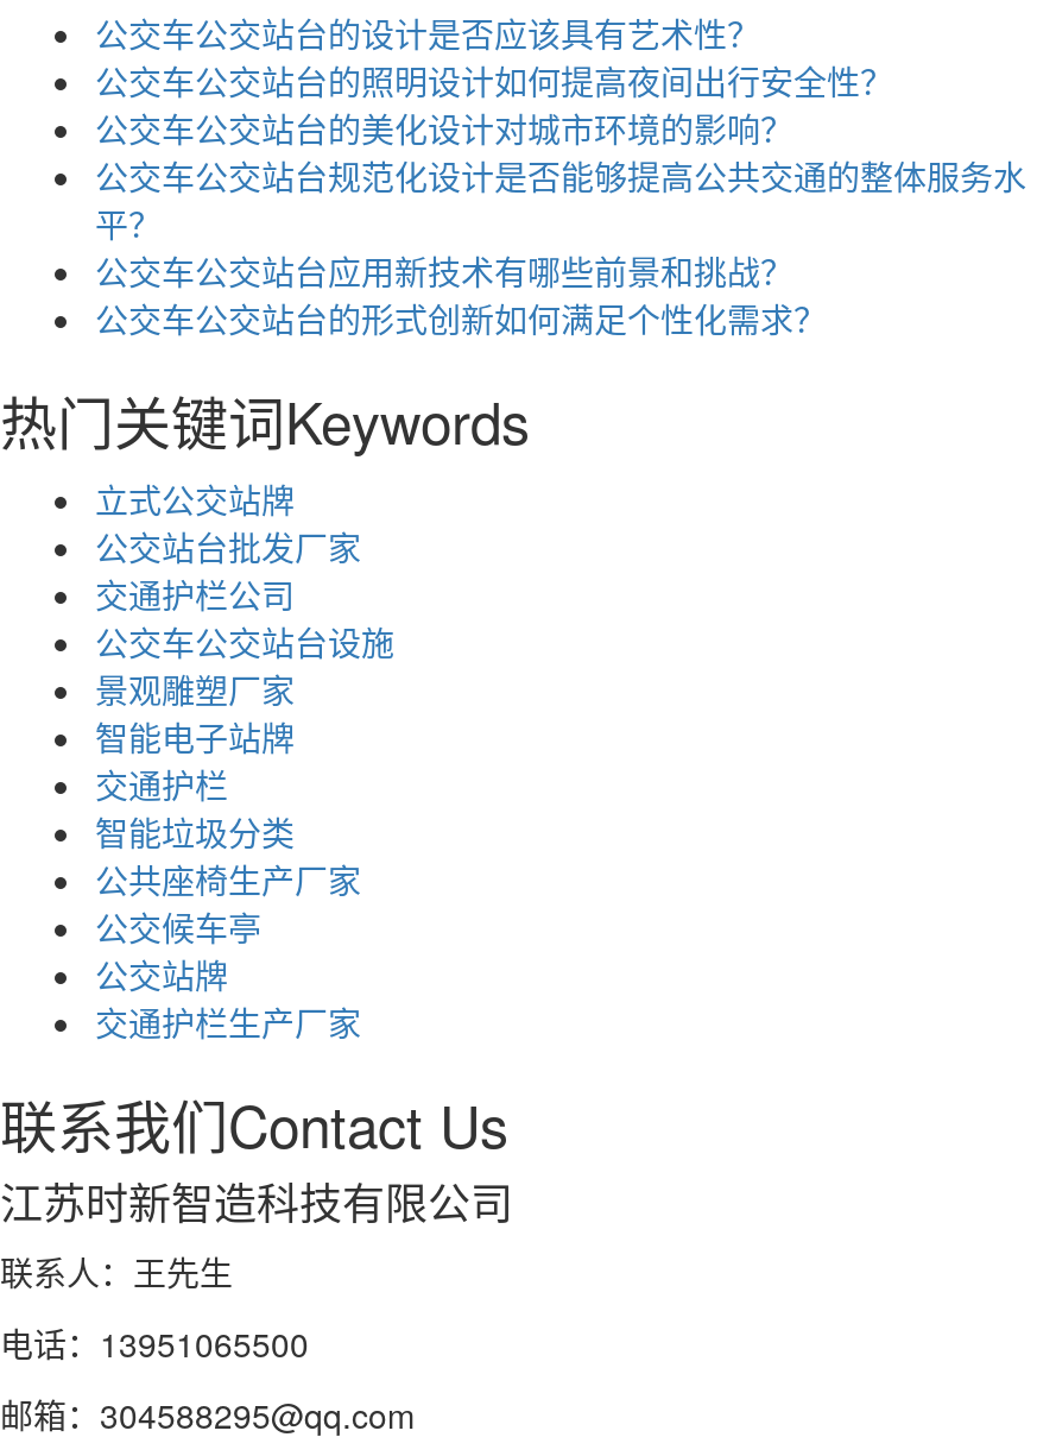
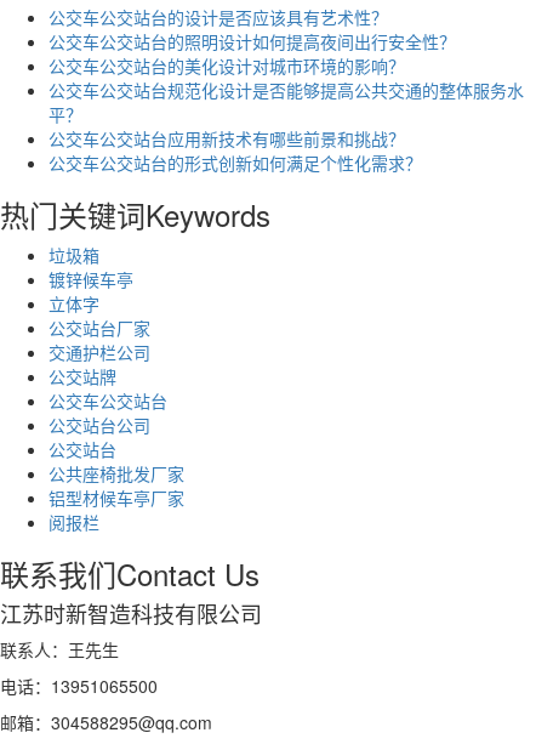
[95,475,361,570] 立式公交站牌 | 公交站台批发厂家 -> [49,242,150,339] 垃圾箱 | 镀锌候车亭 | 立体字 | 公交站台厂家
moved [95,570,295,617] -> [49,339,150,364]: 交通护栏公司
[95,617,394,950] 公交车公交站台设施 | 景观雕塑厂家 | 智能电子站牌 | 交通护栏 | 智能垃圾分类 | 公共座椅生产厂家 | 公交候车亭 -> none
moved [95,950,228,998] -> [49,364,116,388]: 公交站牌
[95,998,361,1045] 交通护栏生产厂家 -> [49,388,184,534] 公交车公交站台 | 公交站台公司 | 公交站台 | 公共座椅批发厂家 | 铝型材候车亭厂家 | 阅报栏

